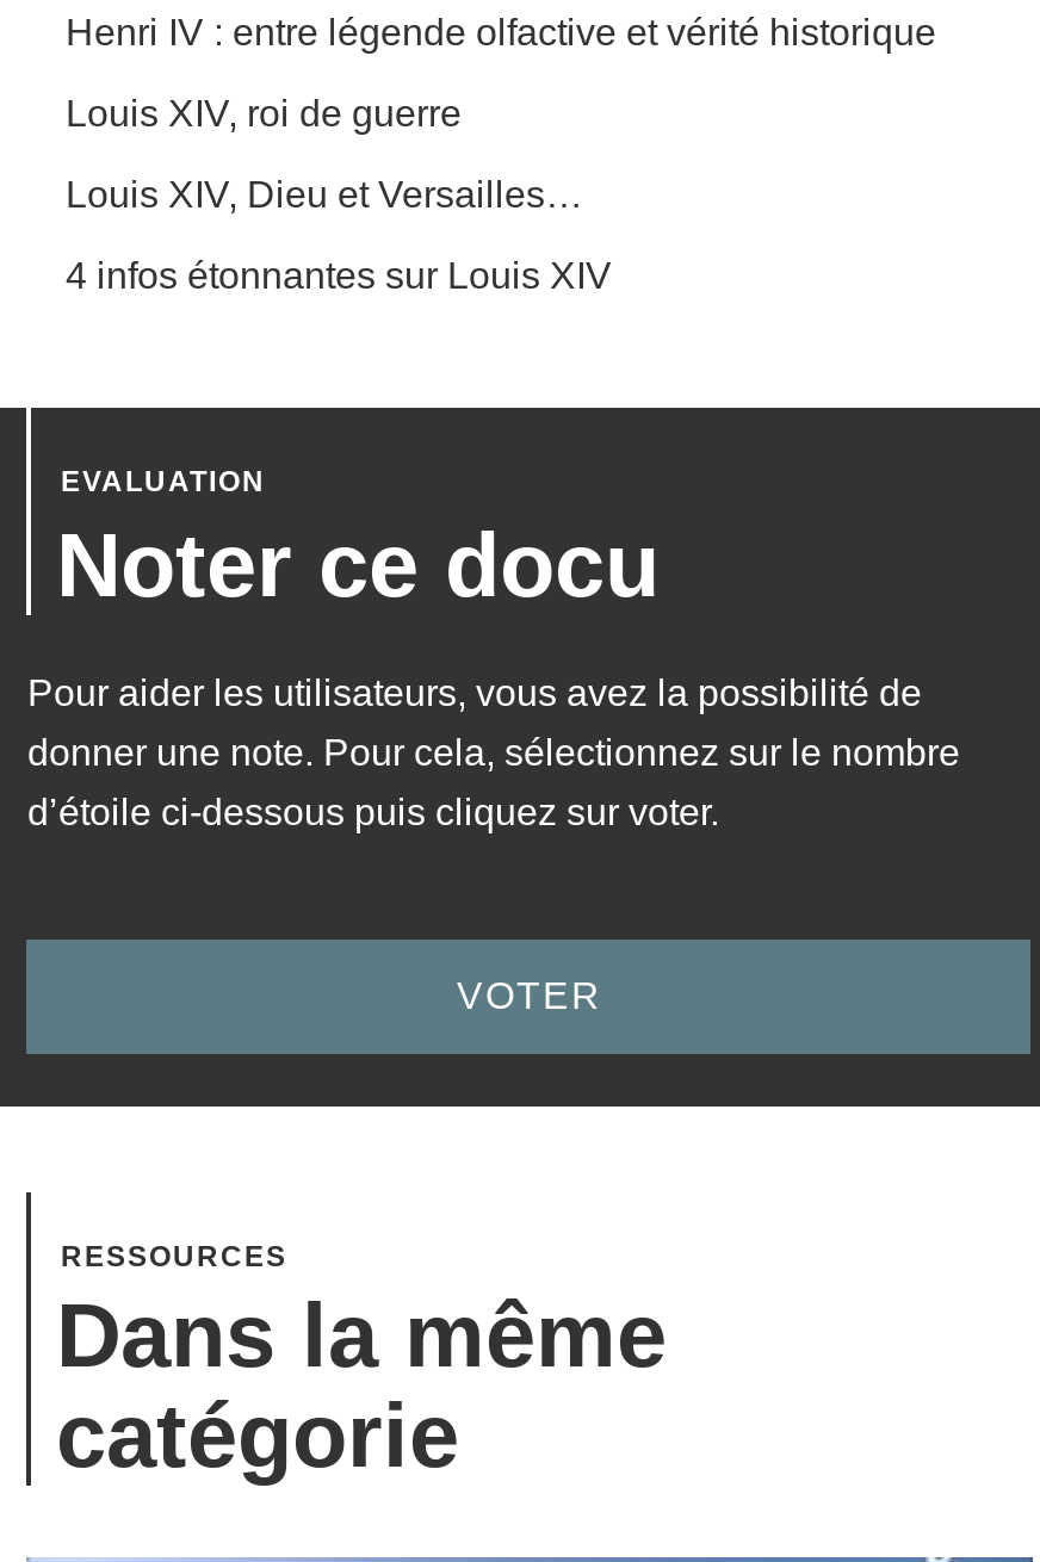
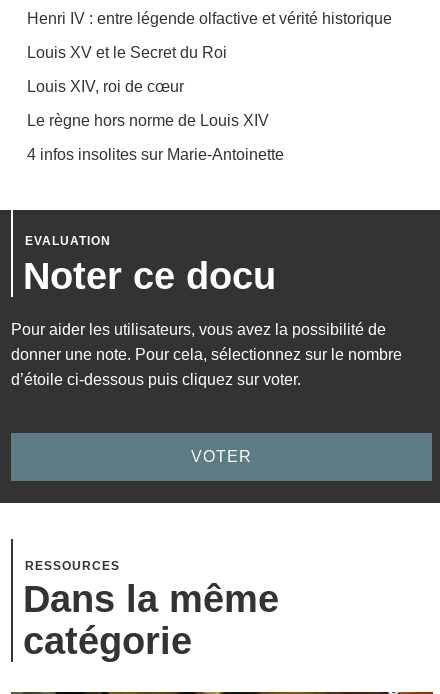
[65,92,612,295] Louis XIV, roi de guerre | Louis XIV, Dieu et Versailles… | 4 infos étonnantes sur Louis XIV -> [27,44,284,163] Louis XV et le Secret du Roi | Louis XIV, roi de cœur | Le règne hors norme de Louis XIV | 4 infos insolites sur Marie-Antoinette

